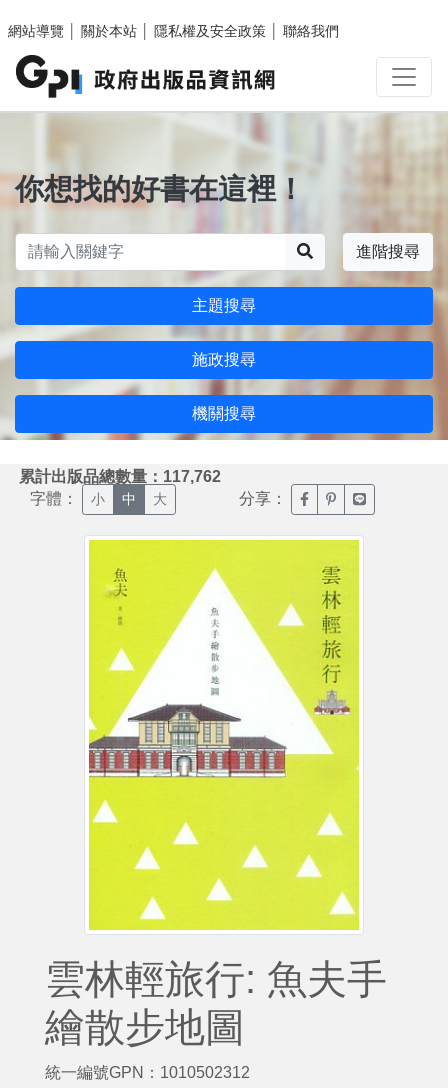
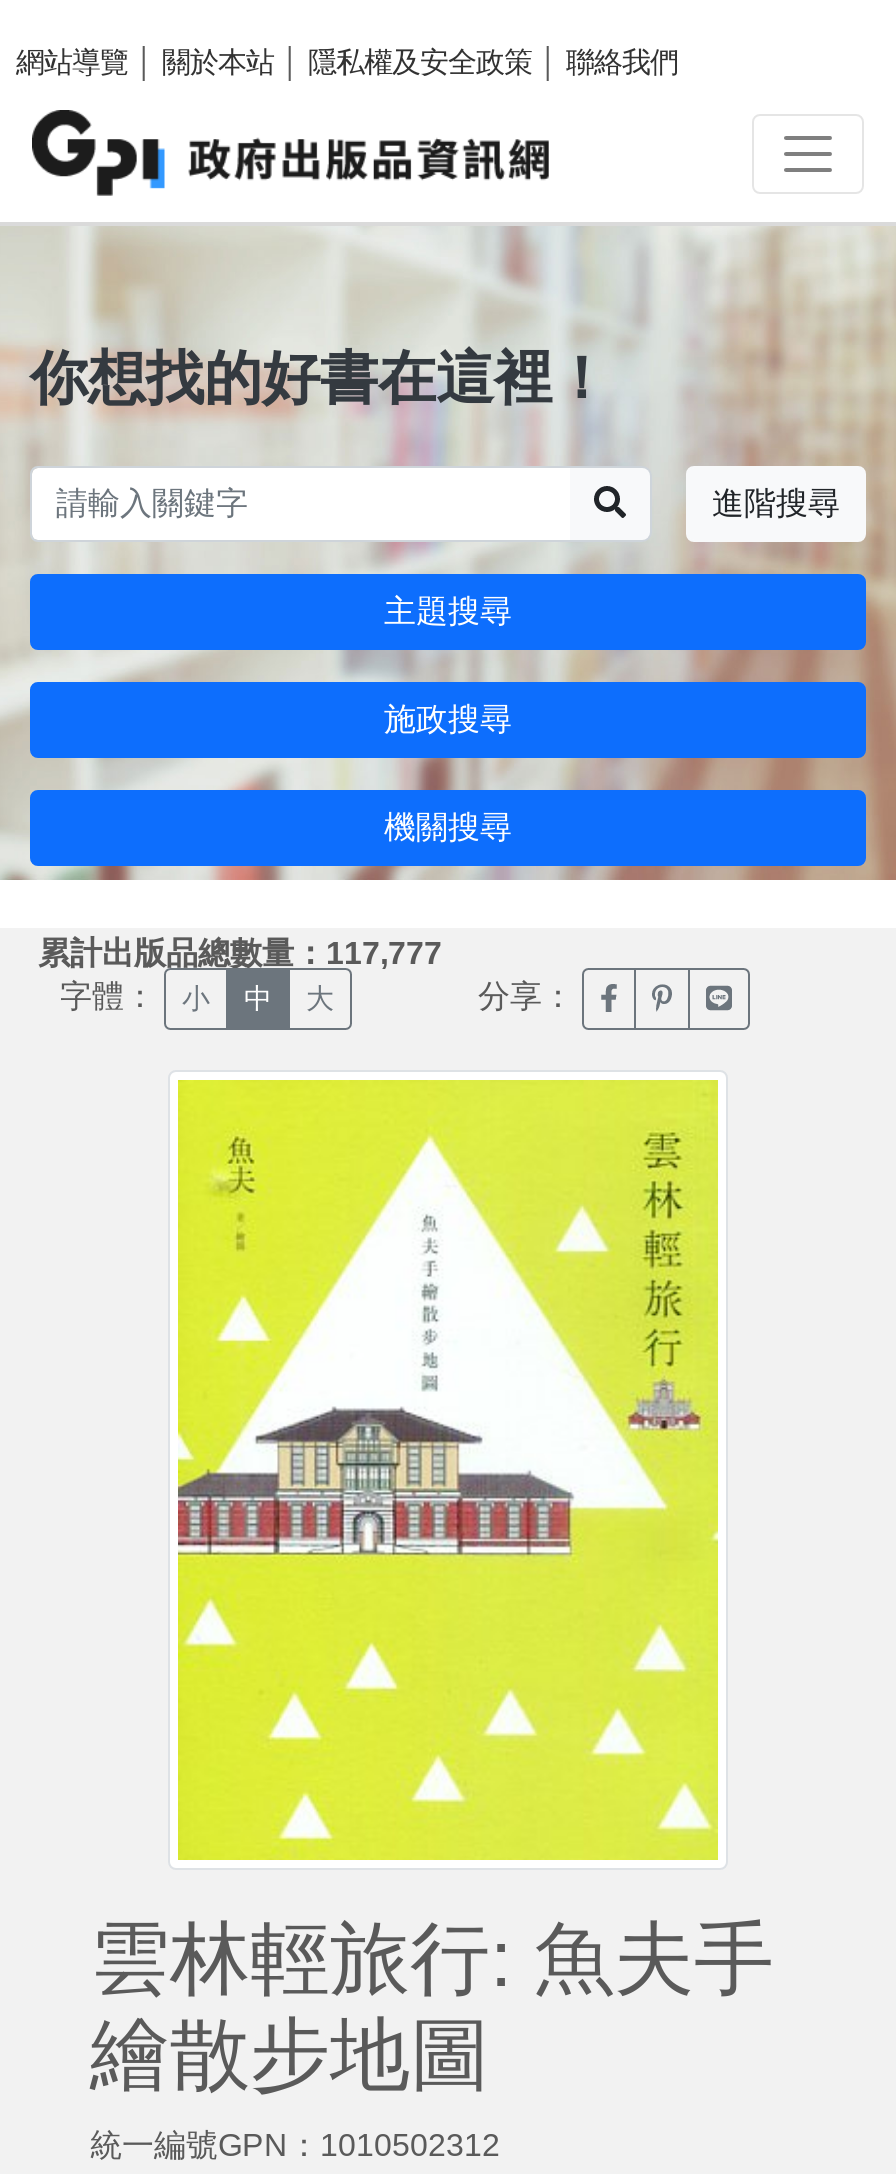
[19,468,221,485] 累計出版品總數量：117,762 -> [38,935,442,969] 累計出版品總數量：117,777

